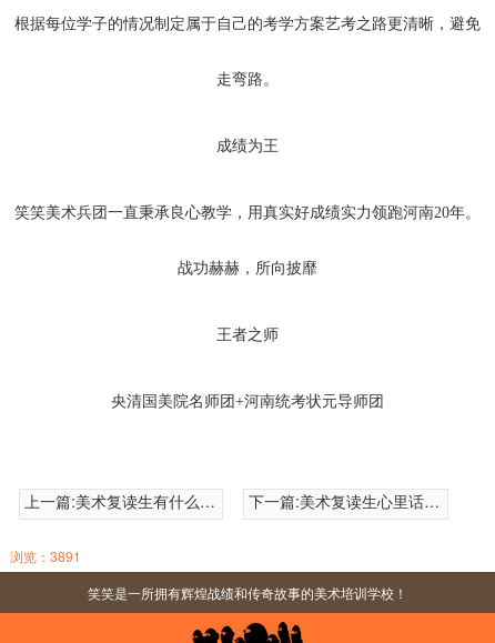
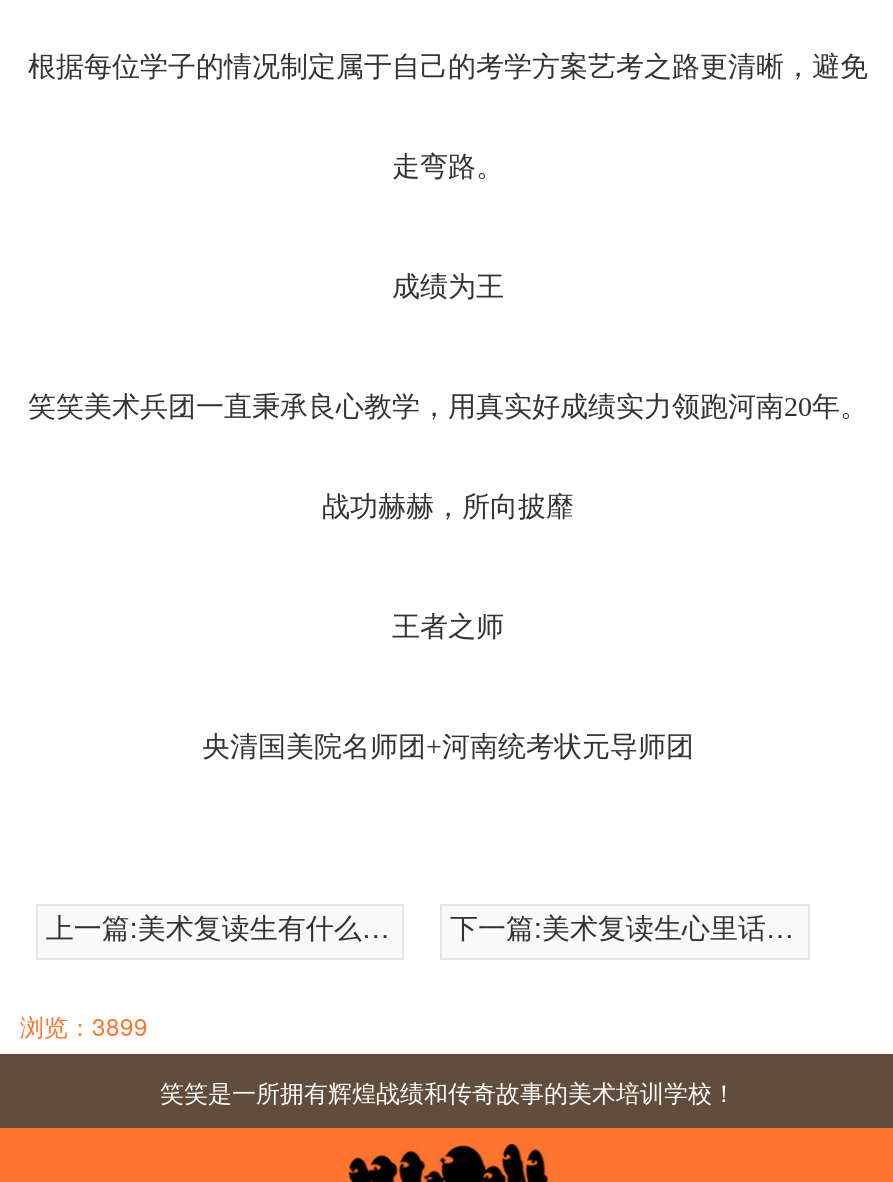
[10,546,81,565] 浏览：3891 -> [20,1008,148,1042] 浏览：3899

